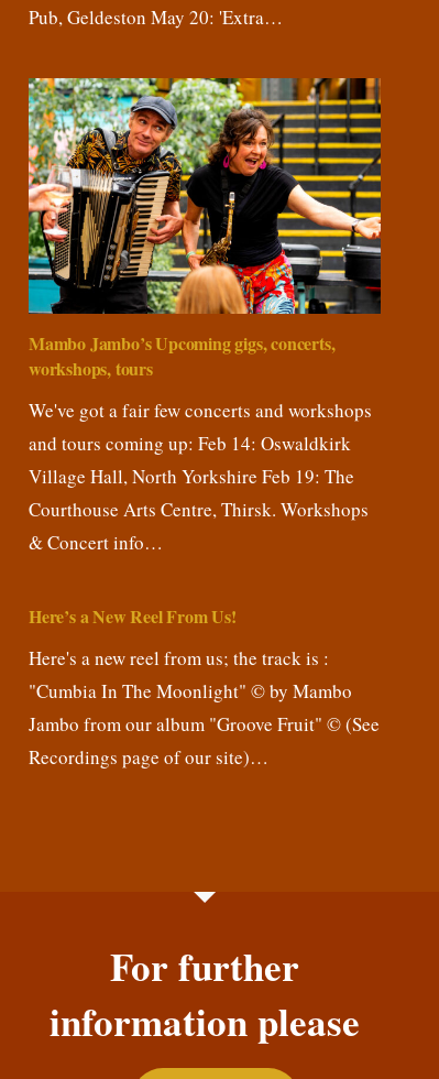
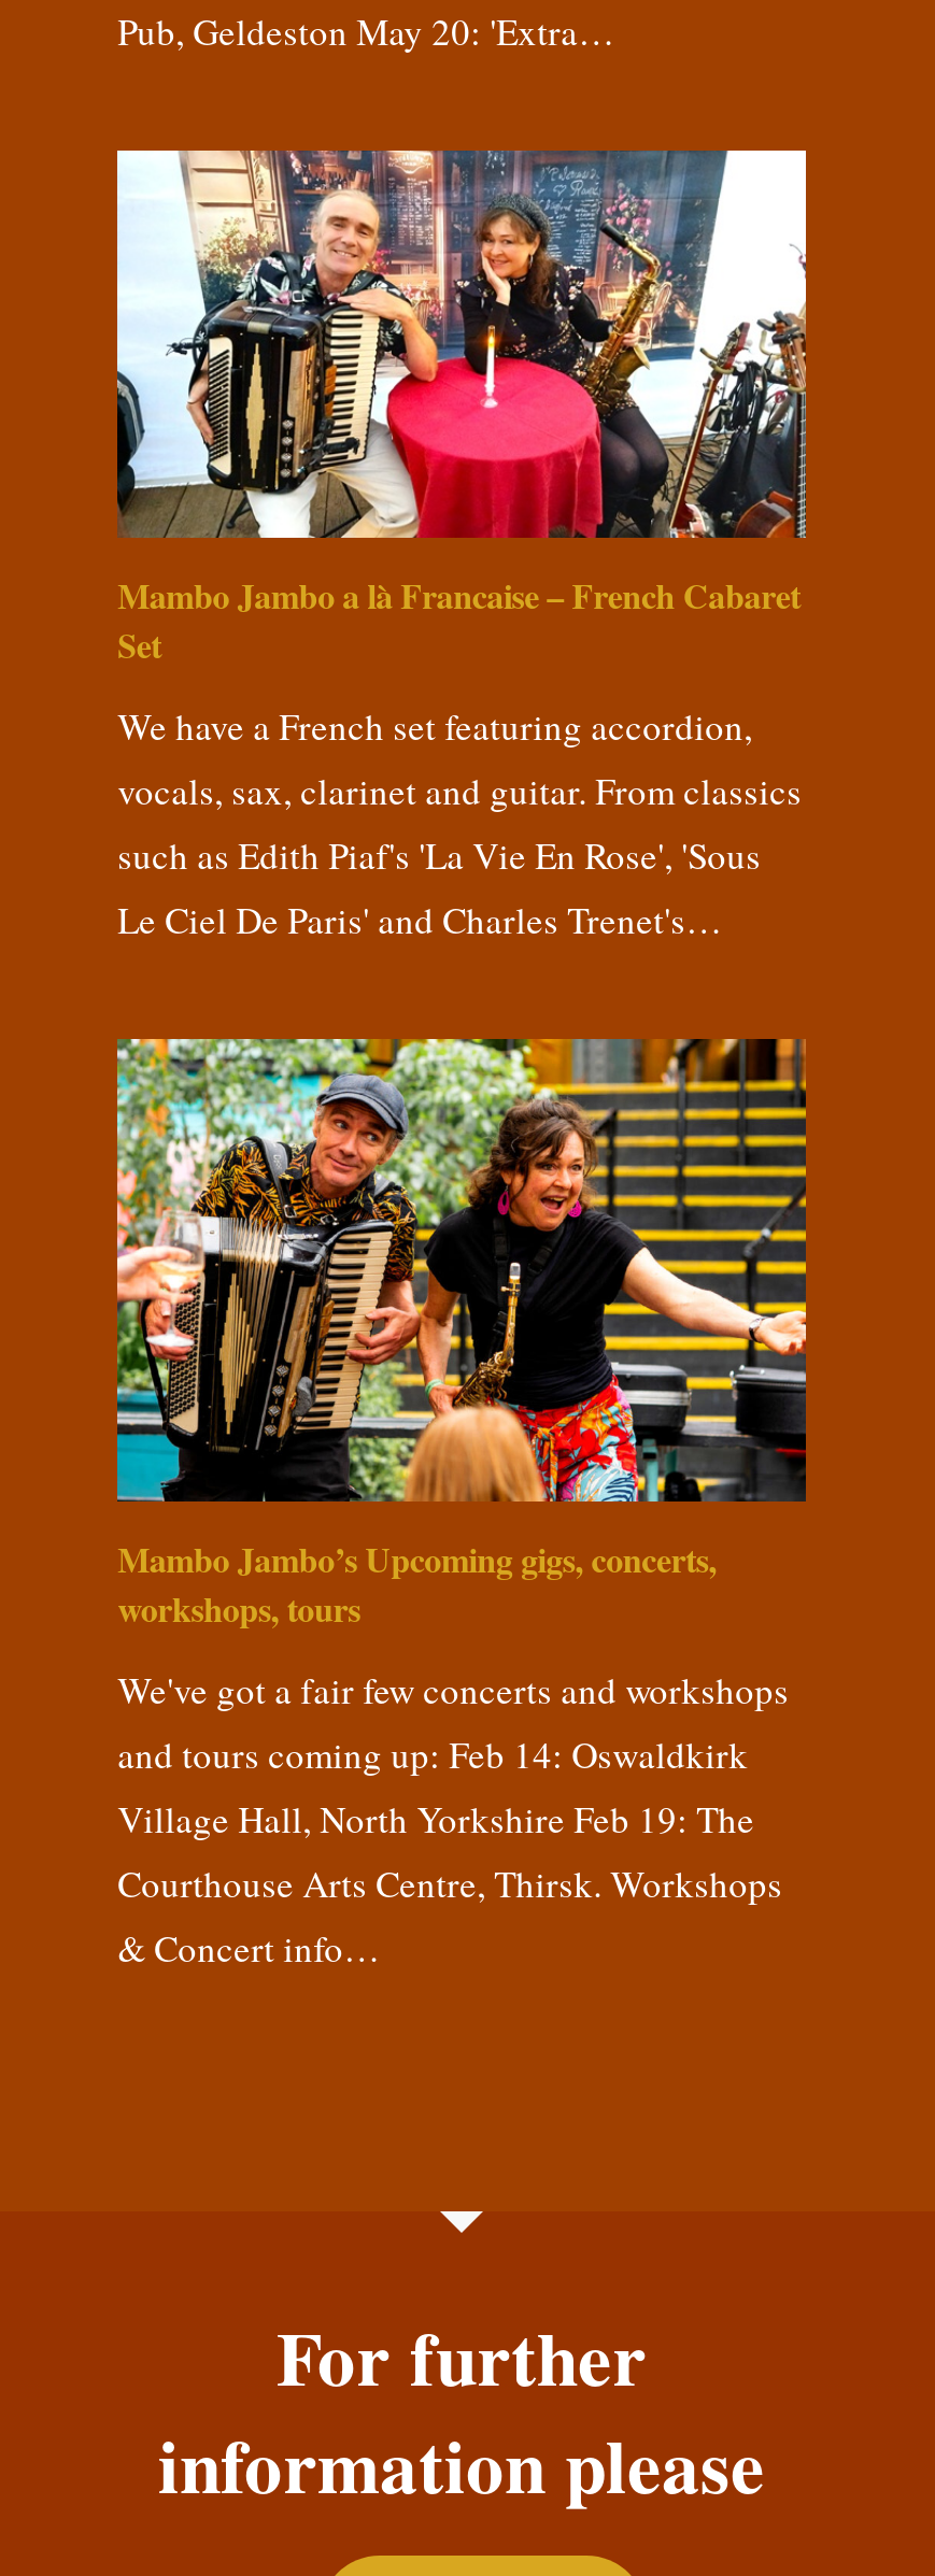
none -> [115,148,808,945] [image] | Mambo Jambo a là Francaise – French Cabaret | Set | We have a French set featuring accordion, | vocals, sax, clarinet and guitar. From classics | such as Edith Piaf's 'La Vie En Rose', 'Sous | Le Ciel De Paris' and Charles Trenet's…
moved [26,76,383,555] -> [113,1035,810,1972]: [image] | Mambo Jambo’s Upcoming gigs, concerts, | workshops, tours | We've got a fair few concerts and workshops | and tours coming up: Feb 14: Oswaldkirk | Village Hall, North Yorkshire Feb 19: The | Courthouse Arts Centre, Thirsk. Workshops | & Concert info…
[29,604,380,770] Here’s a New Reel From Us! | Here's a new reel from us; the track is : | "Cumbia In The Moonlight" © by Mambo | Jambo from our album "Groove Fruit" © (See | Recordings page of our site)… -> none

